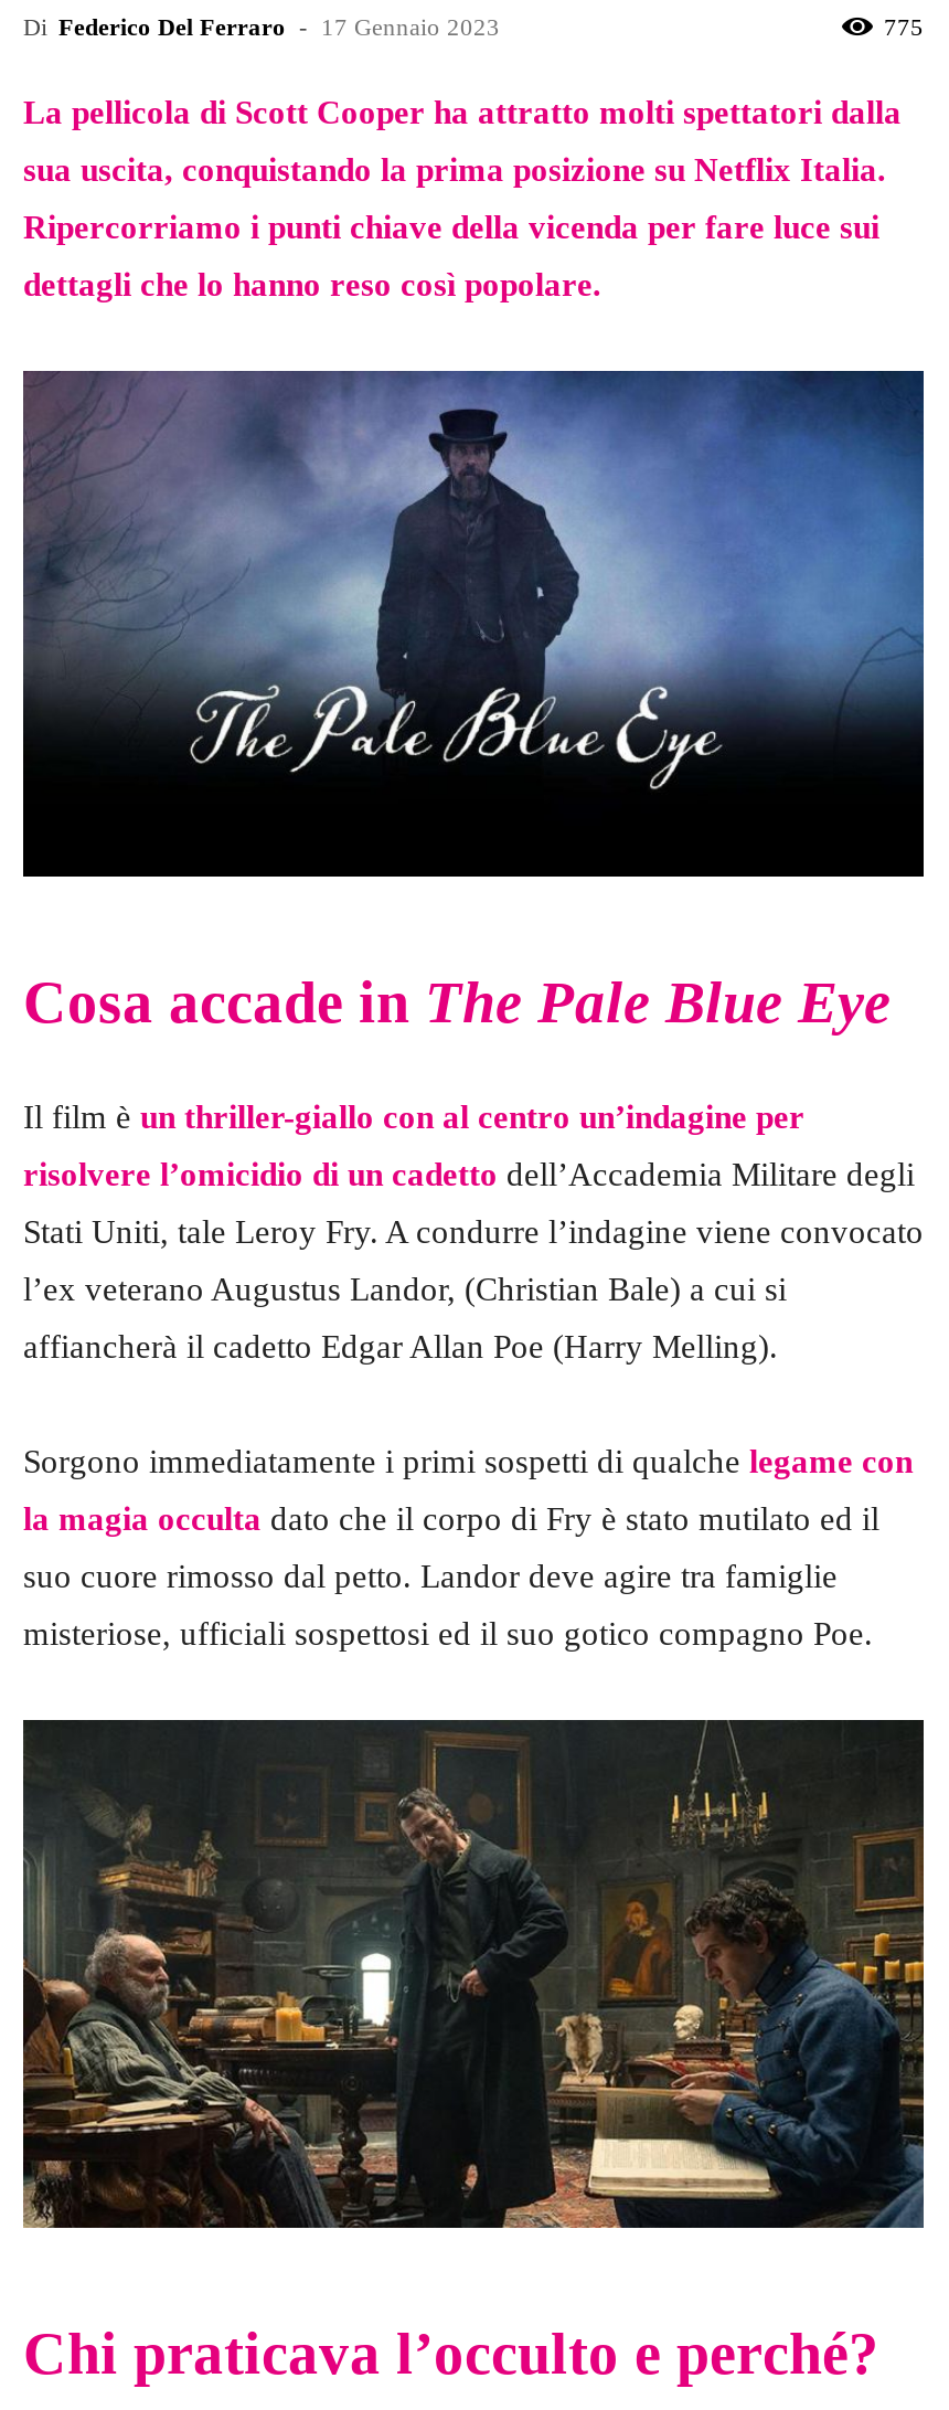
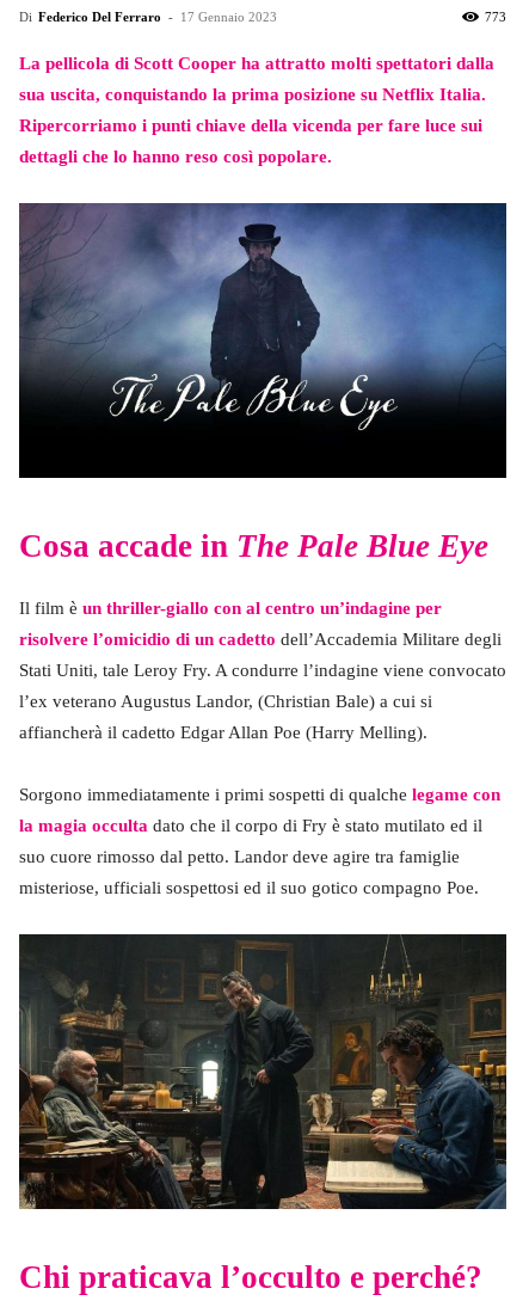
[884,13,924,40] 775 -> [485,10,506,24] 773

